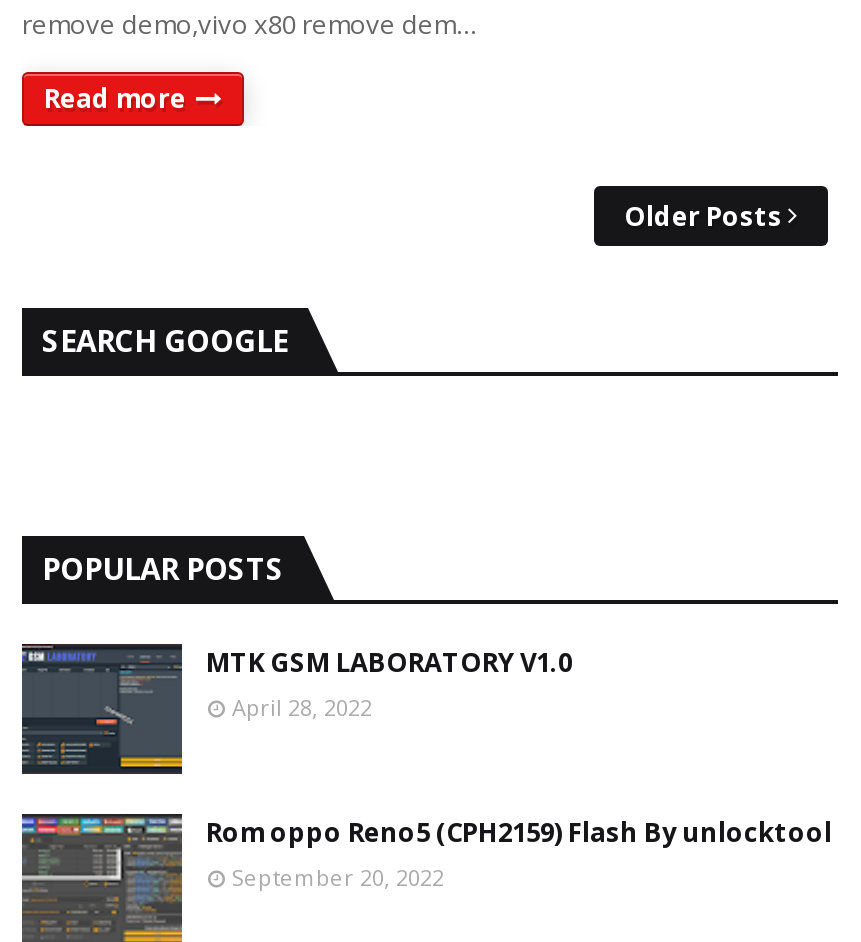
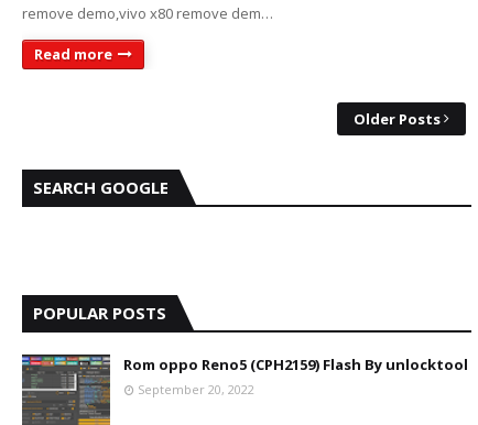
[22,644,572,774] [image] | MTK GSM LABORATORY V1.0 | April 28, 2022 -> none

